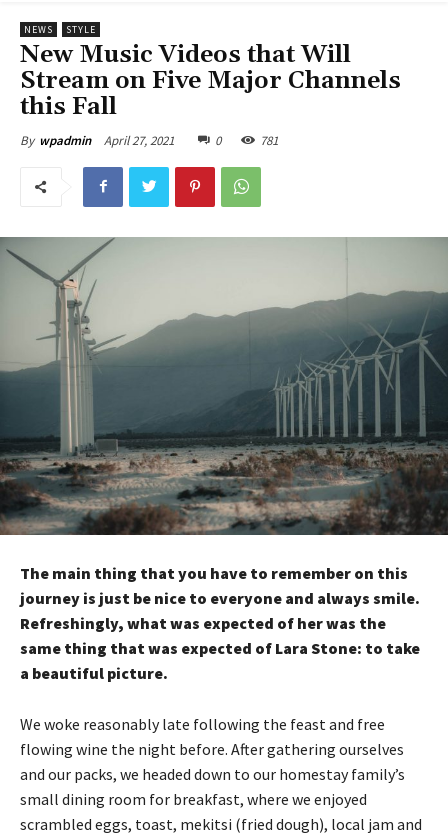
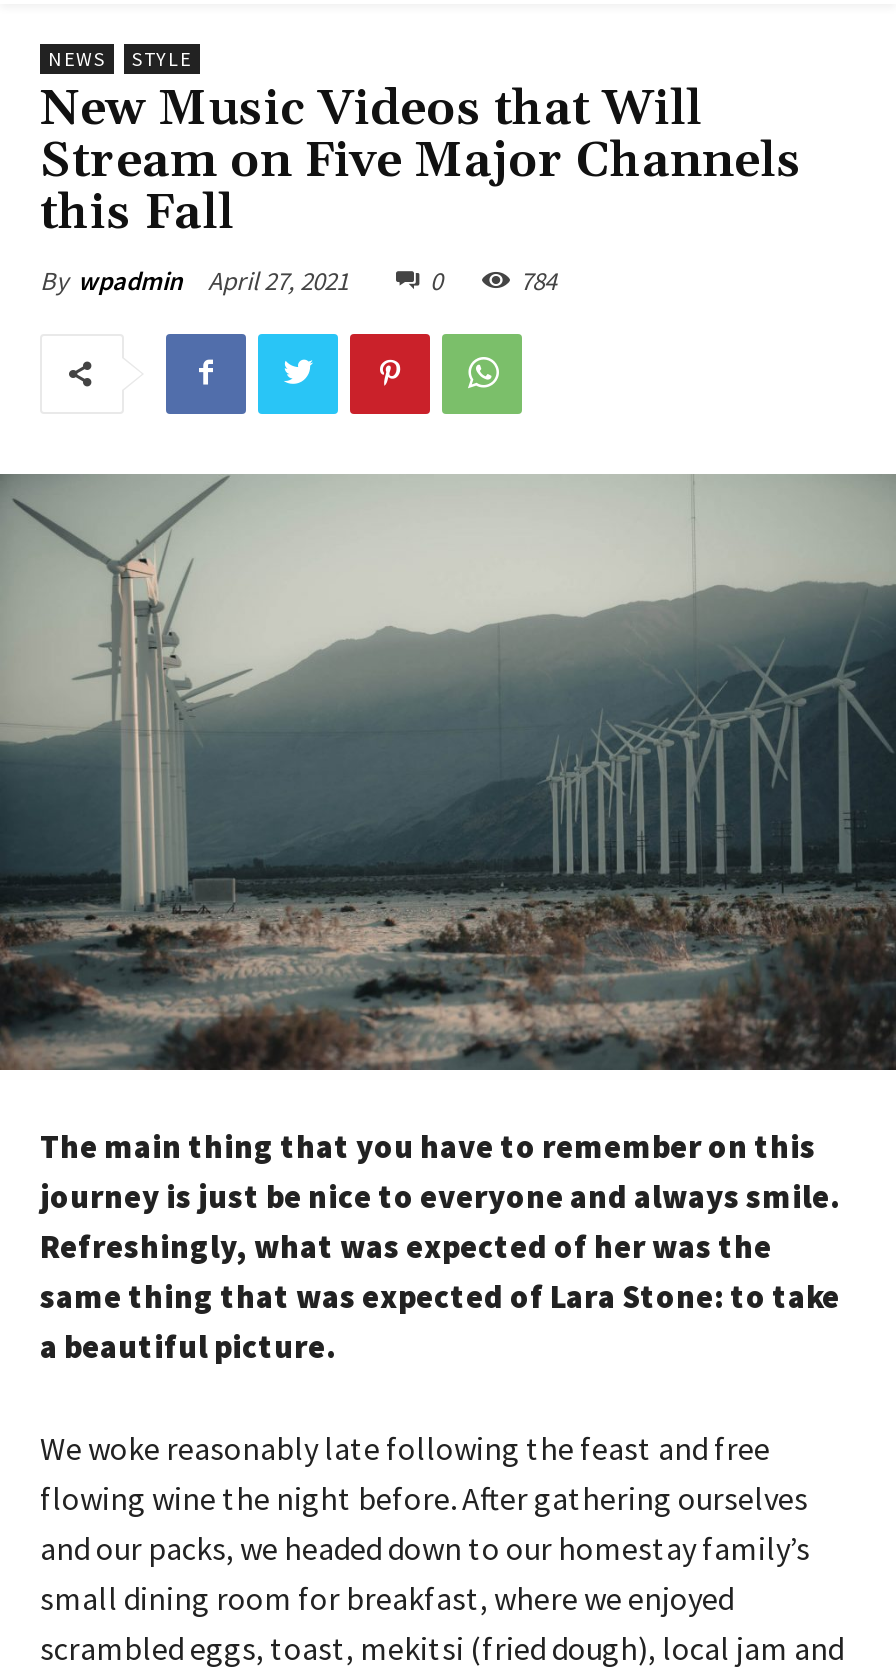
[260,131,278,148] 781 -> [520,263,556,297] 784

